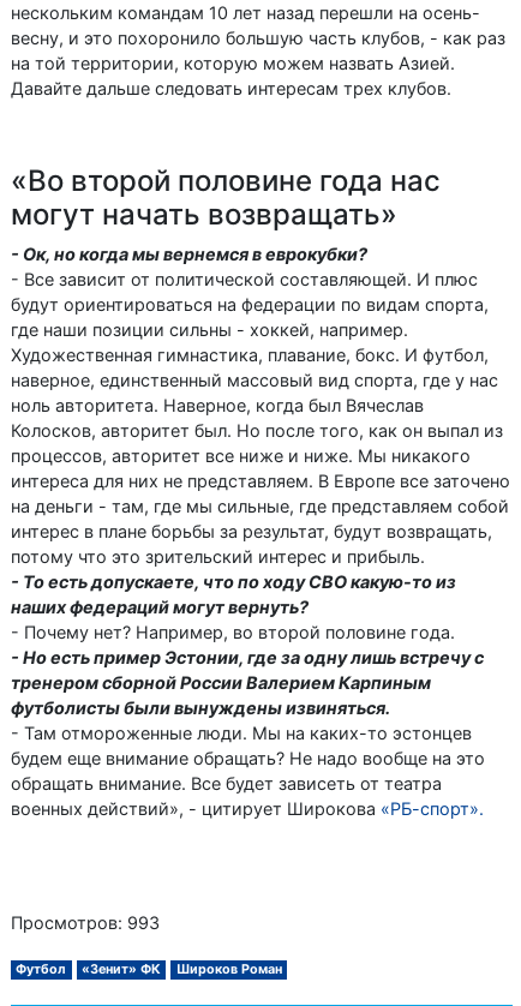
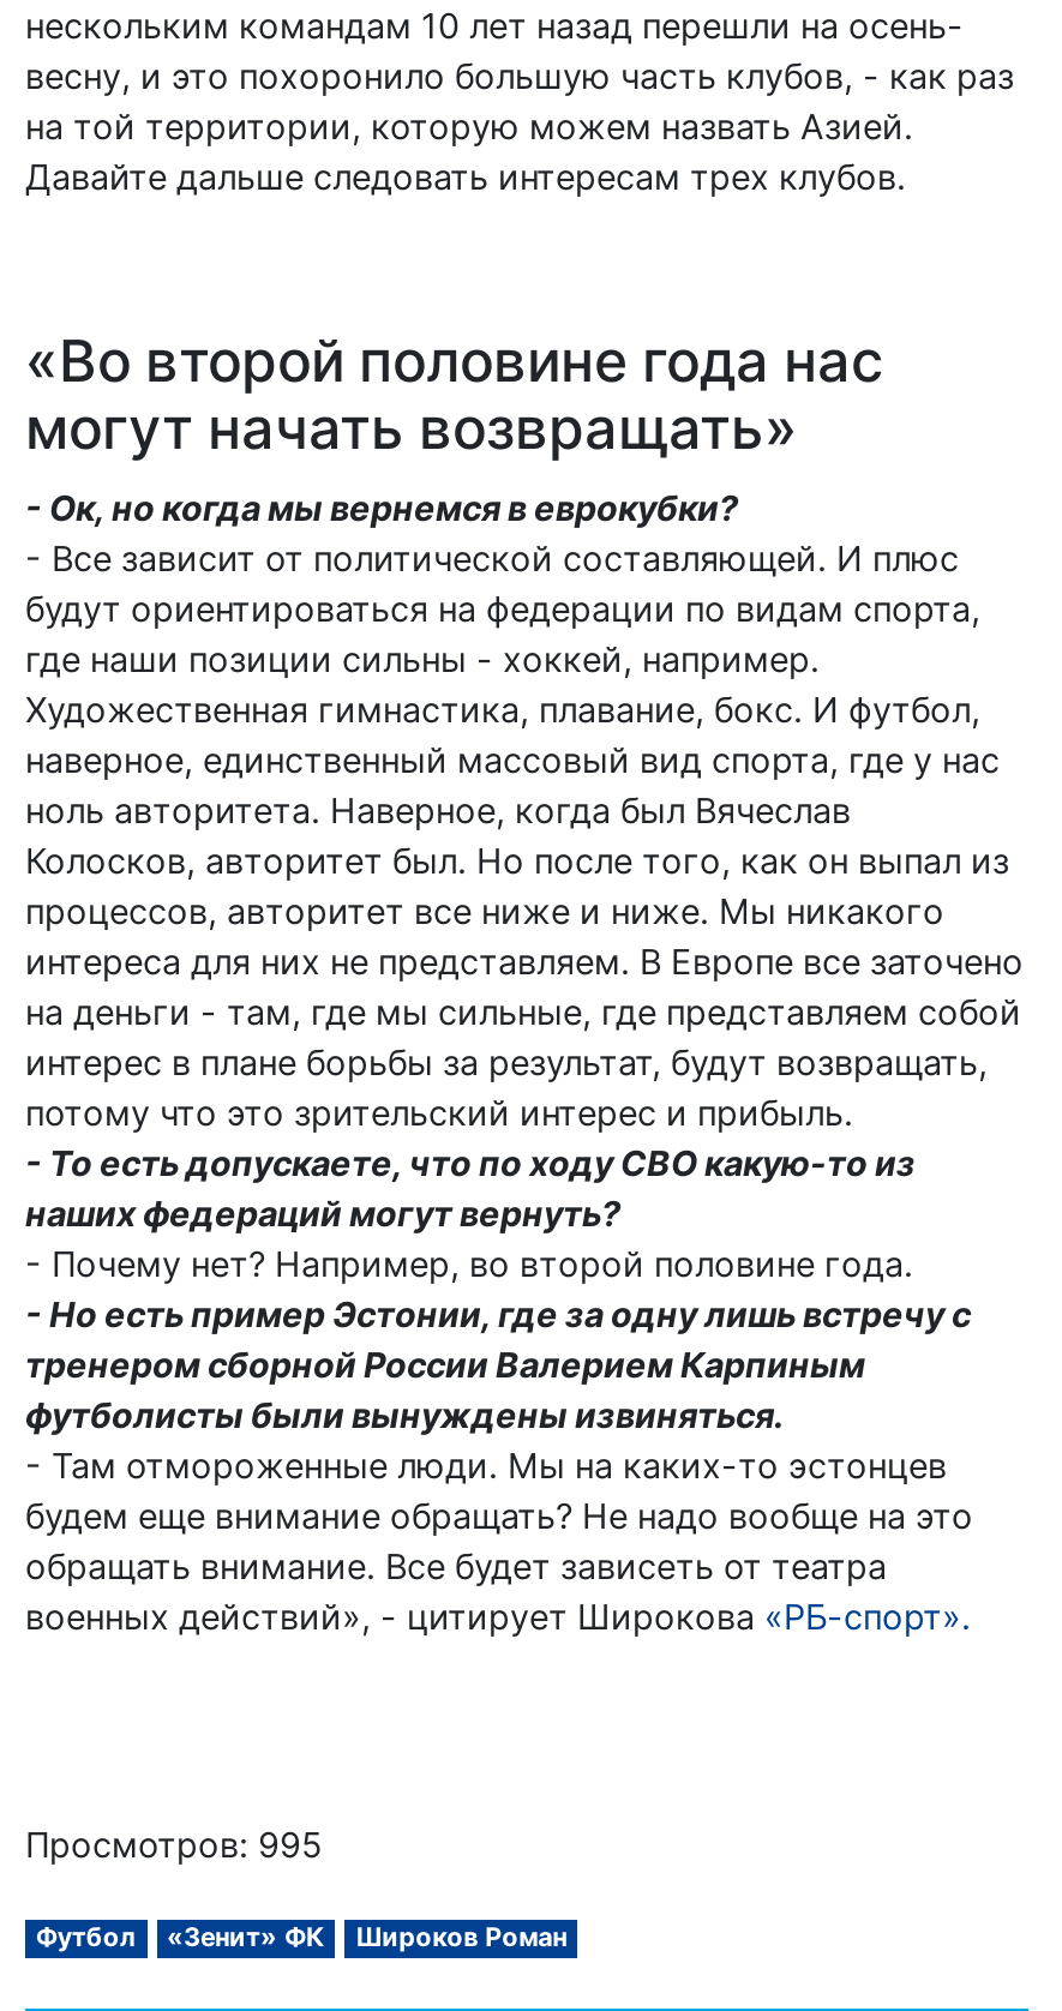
[11,912,160,933] Просмотров: 993 -> [25,1824,323,1864] Просмотров: 995

